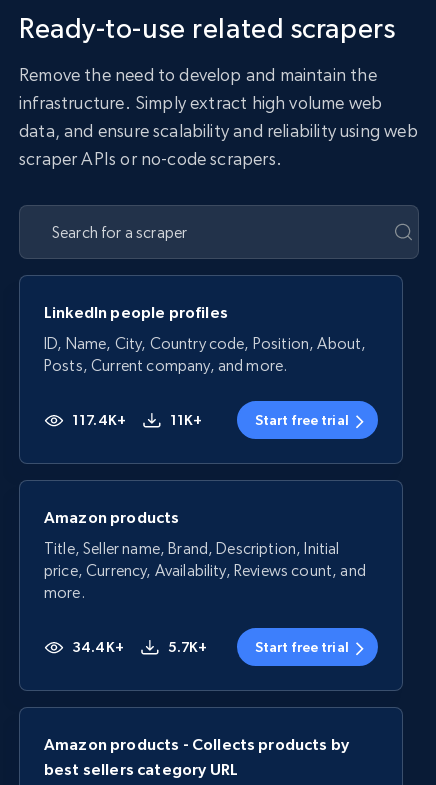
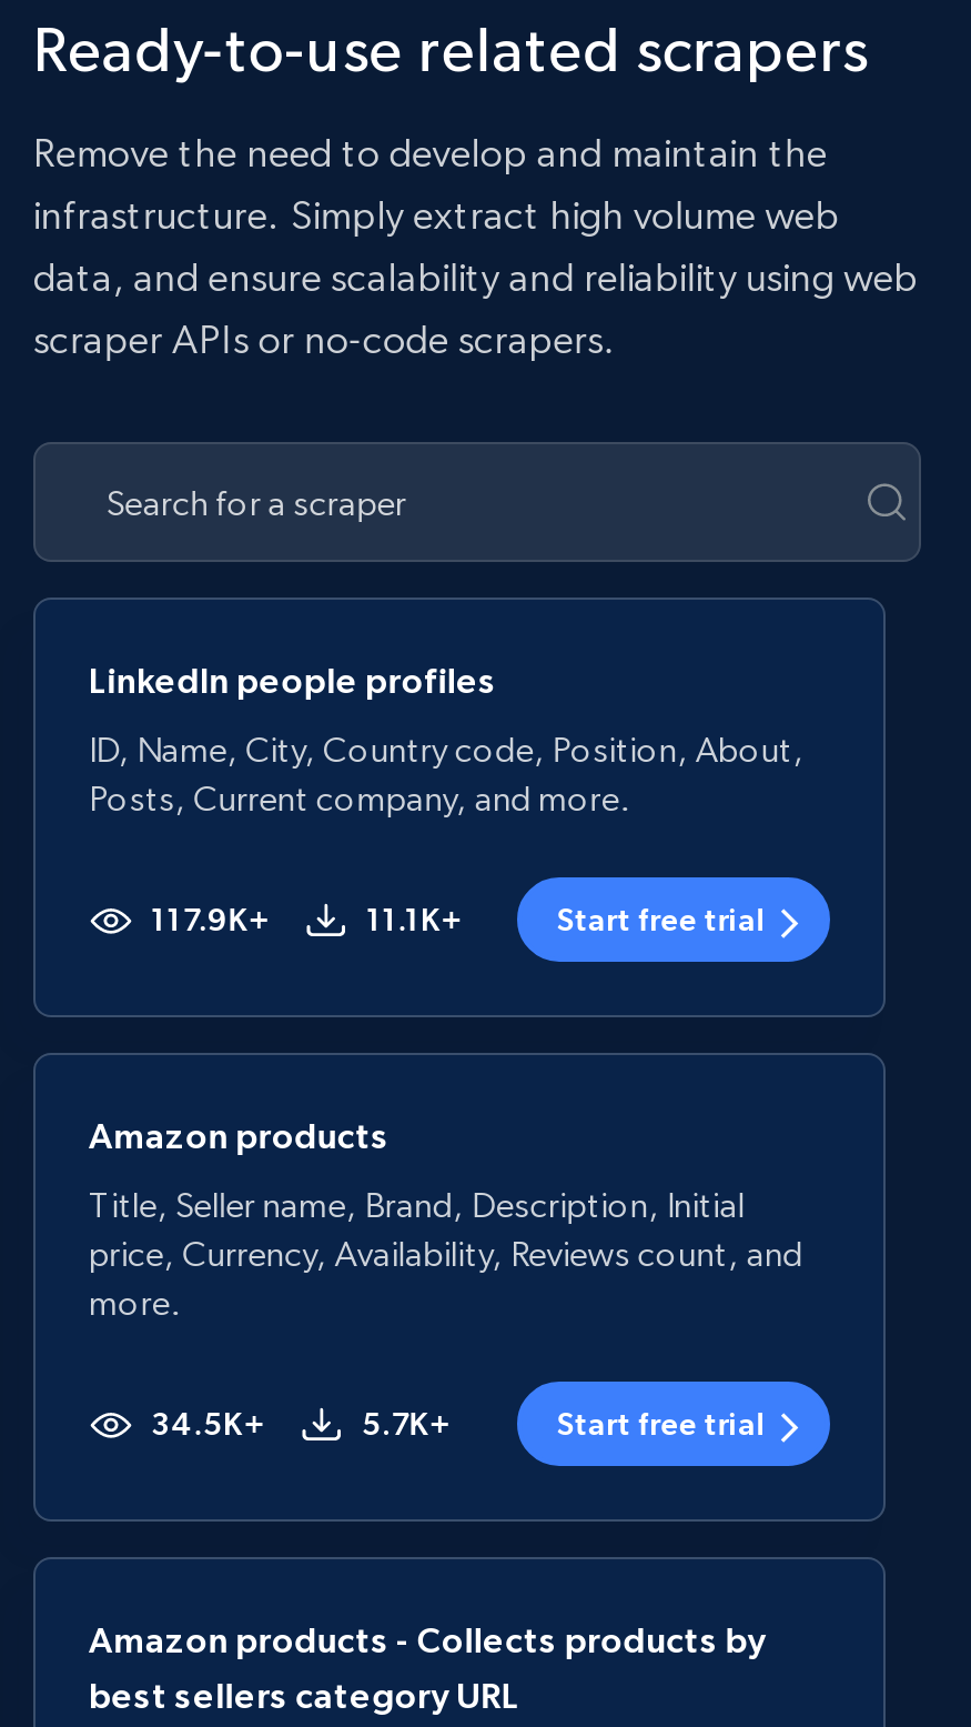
[72,412,202,428] 117.4K+ | 11K+ -> [151,902,461,938] 117.9K+ | 11.1K+
[72,639,124,655] 34.4K+ -> [151,1407,264,1442] 34.5K+

